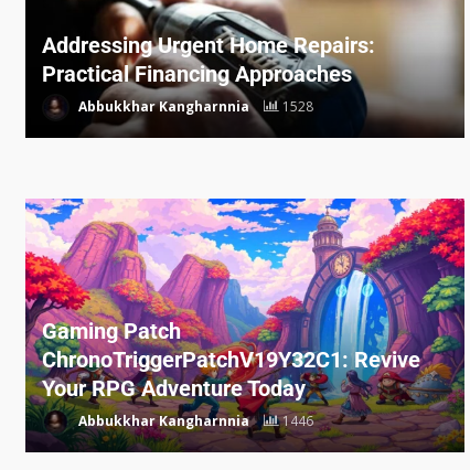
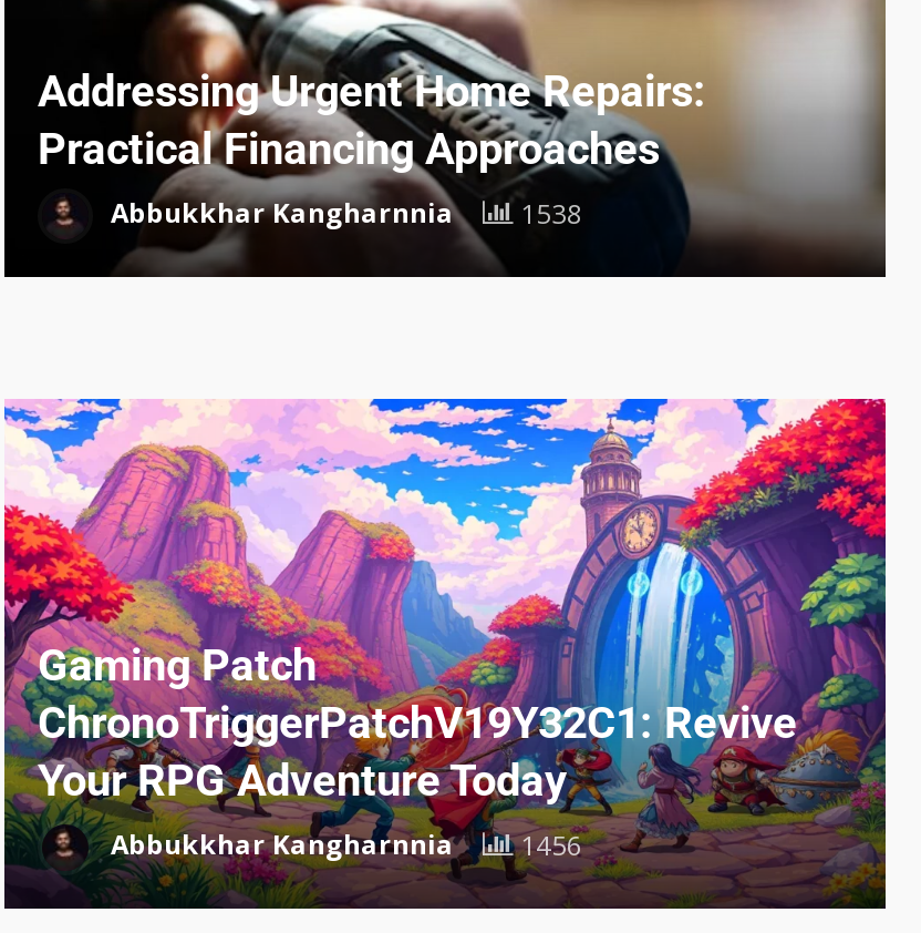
[75,97,313,116] Abbukkhar Kangharnnia 1528 -> [104,195,582,233] Abbukkhar Kangharnnia 1538
[75,412,313,430] Abbukkhar Kangharnnia 1446 -> [104,827,582,865] Abbukkhar Kangharnnia 1456

